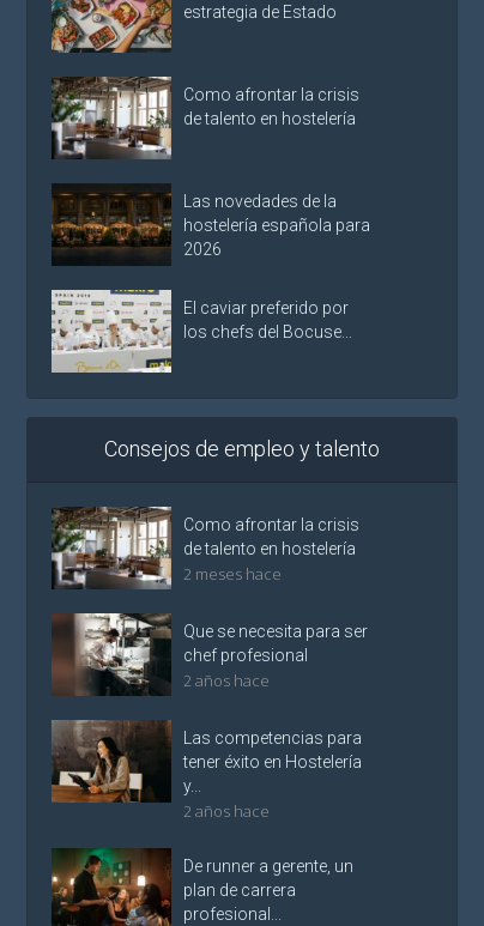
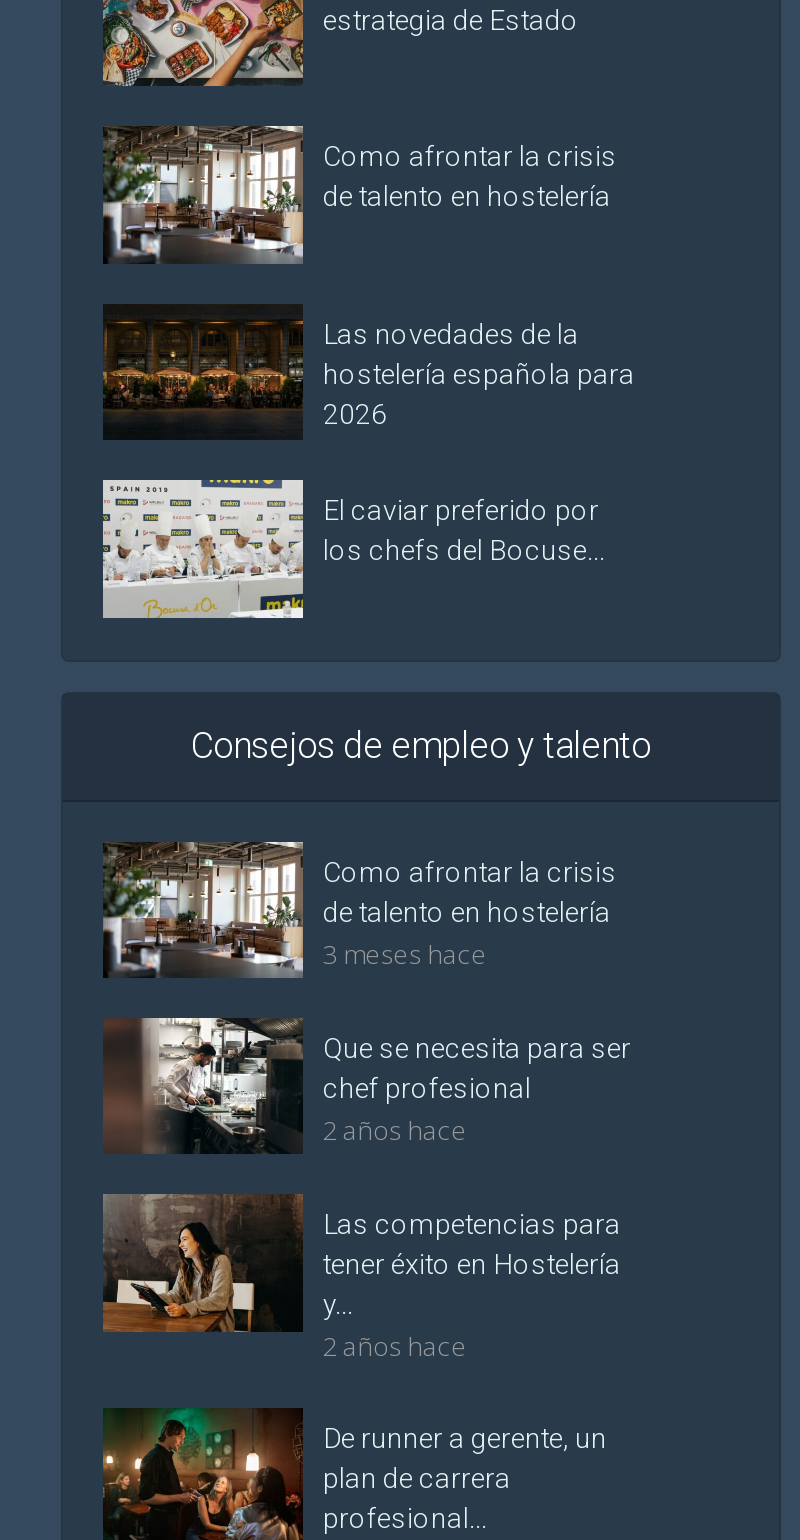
[183,563,282,584] 2 meses hace -> [323,935,487,971] 3 meses hace

